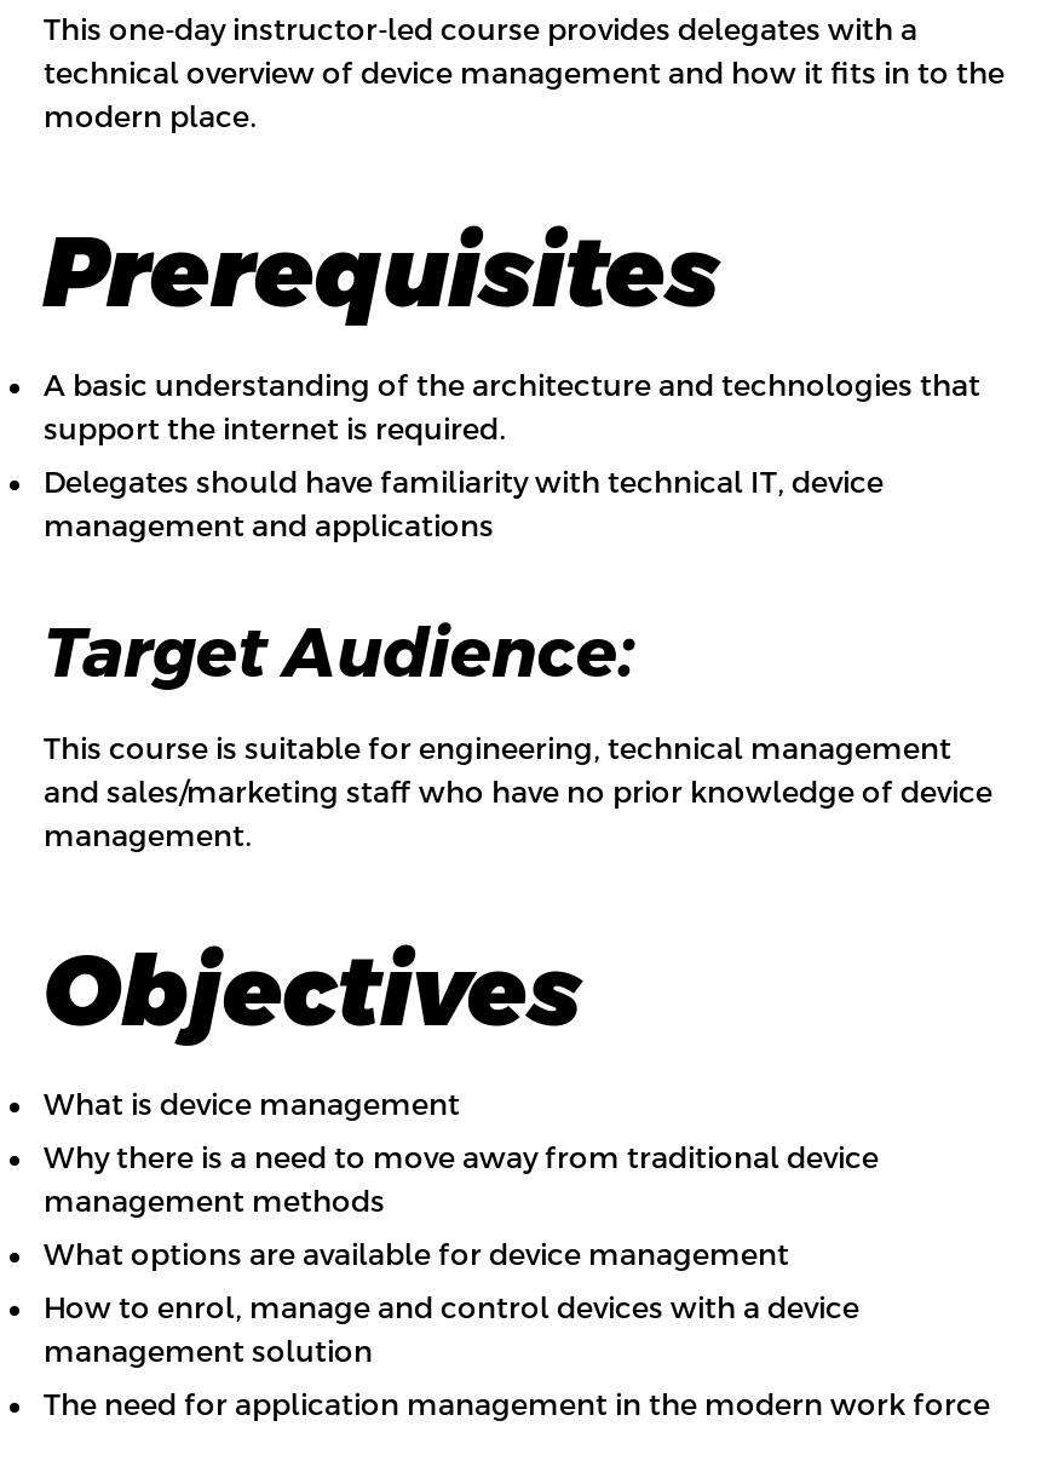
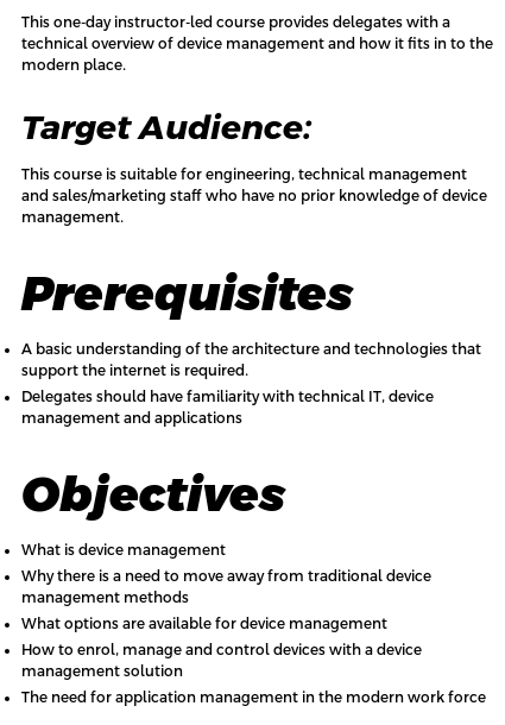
moved [44,217,980,544] -> [21,266,481,427]: Prerequisites | A basic understanding of the architecture and technologies that | support the internet is required. | Delegates should have familiarity with technical IT, device | management and applications
moved [44,614,992,854] -> [21,108,487,226]: Target Audience: | This course is suitable for engineering, technical management | and sales/marketing staff who have no prior knowledge of device | management.

